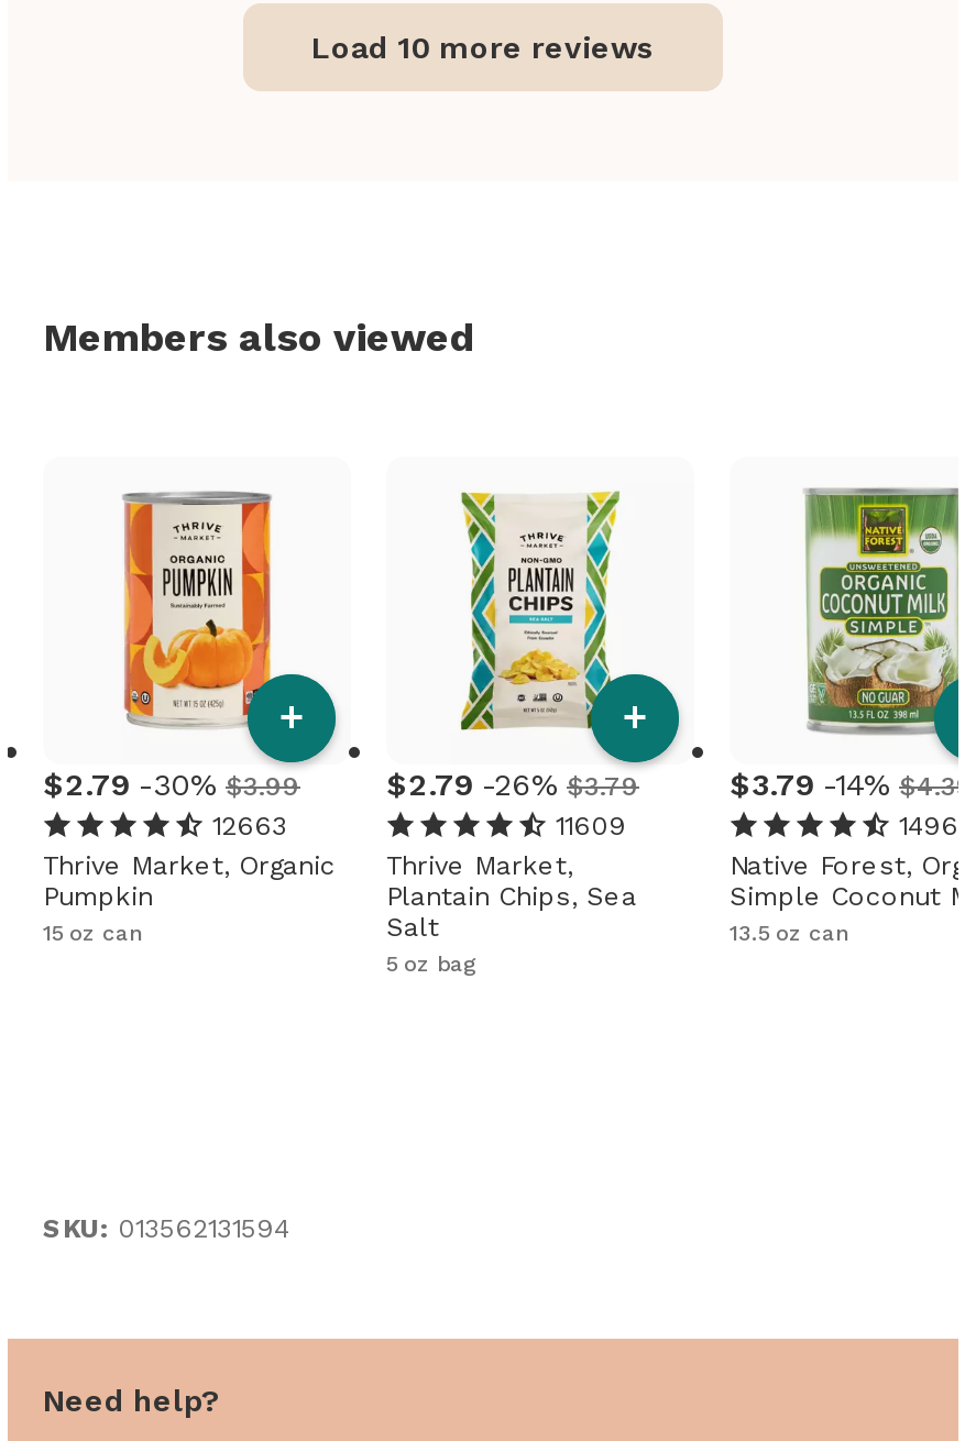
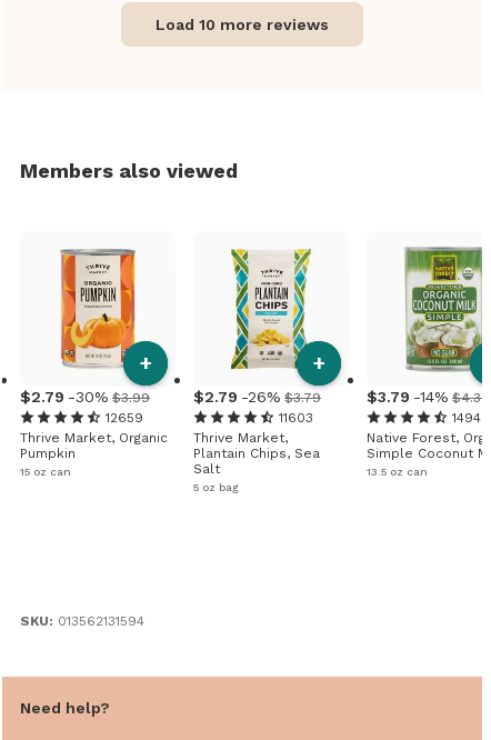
[212,810,287,841] 12663 -> [106,410,143,425] 12659
[556,810,626,841] 11609 -> [279,410,313,425] 11603
[899,810,958,841] 1496 -> [452,410,481,425] 1494

